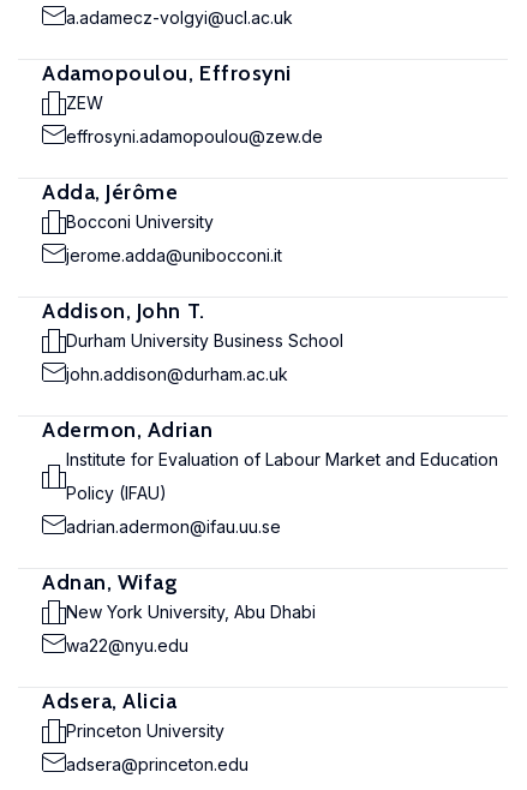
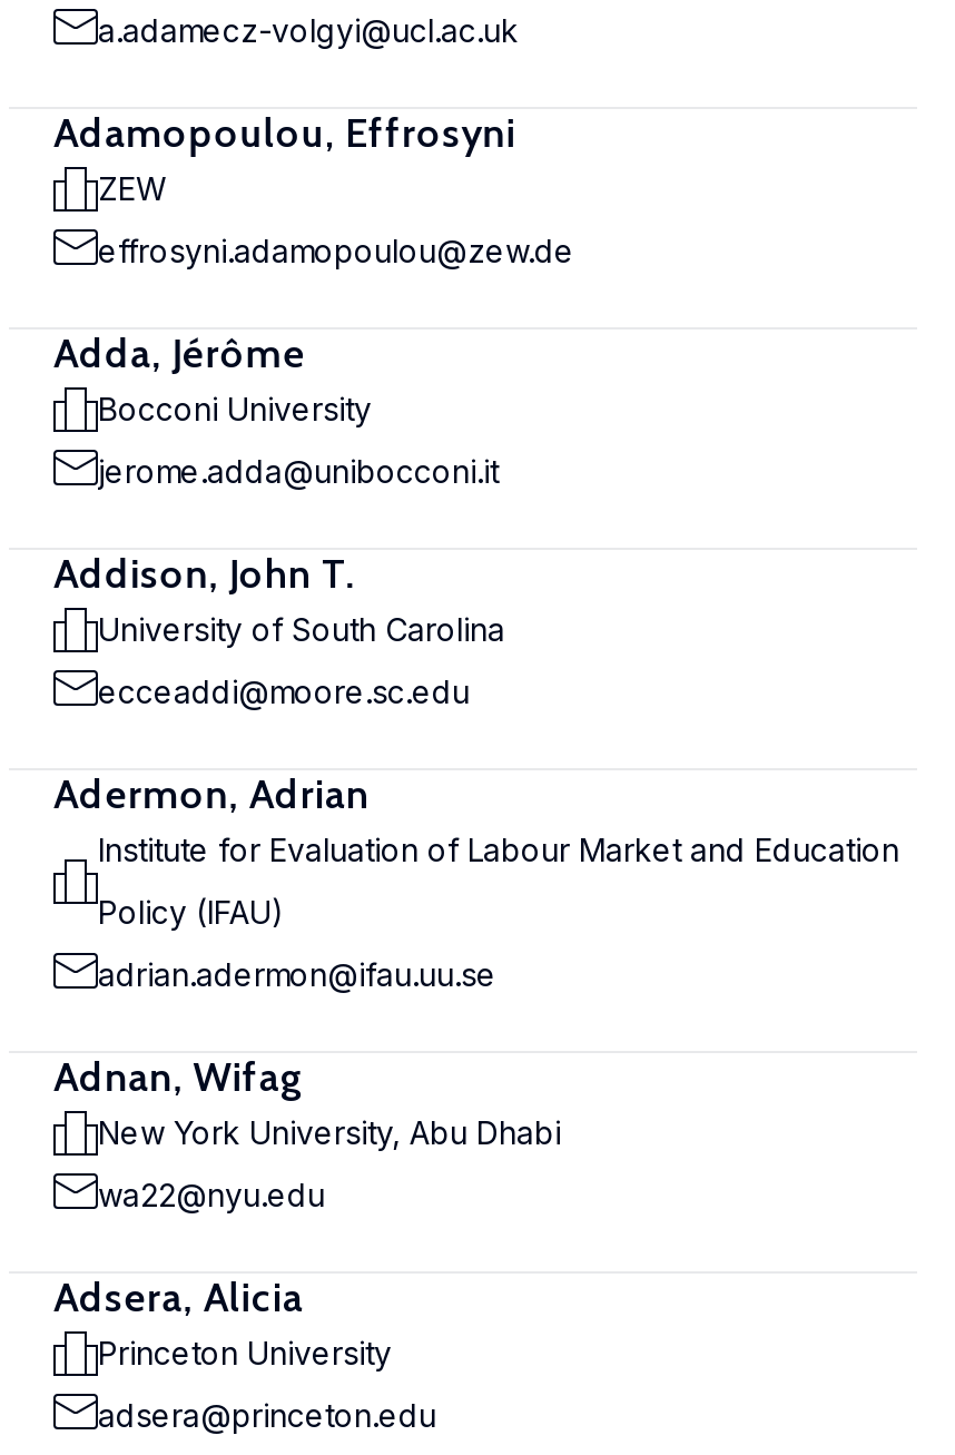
[66,330,343,351] Durham University Business School -> [98,610,505,648] University of South Carolina
[66,364,288,384] john.addison@durham.ac.uk -> [98,672,470,710] ecceaddi@moore.sc.edu

